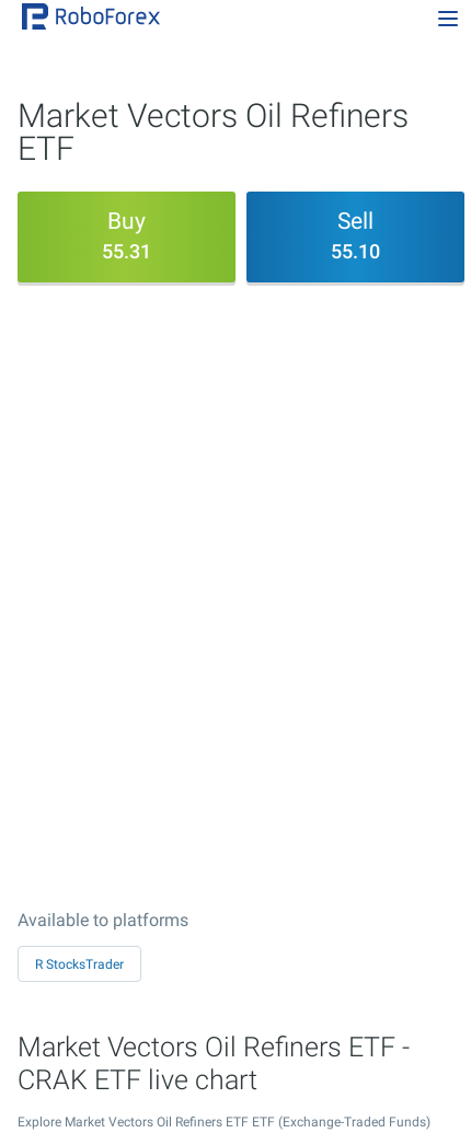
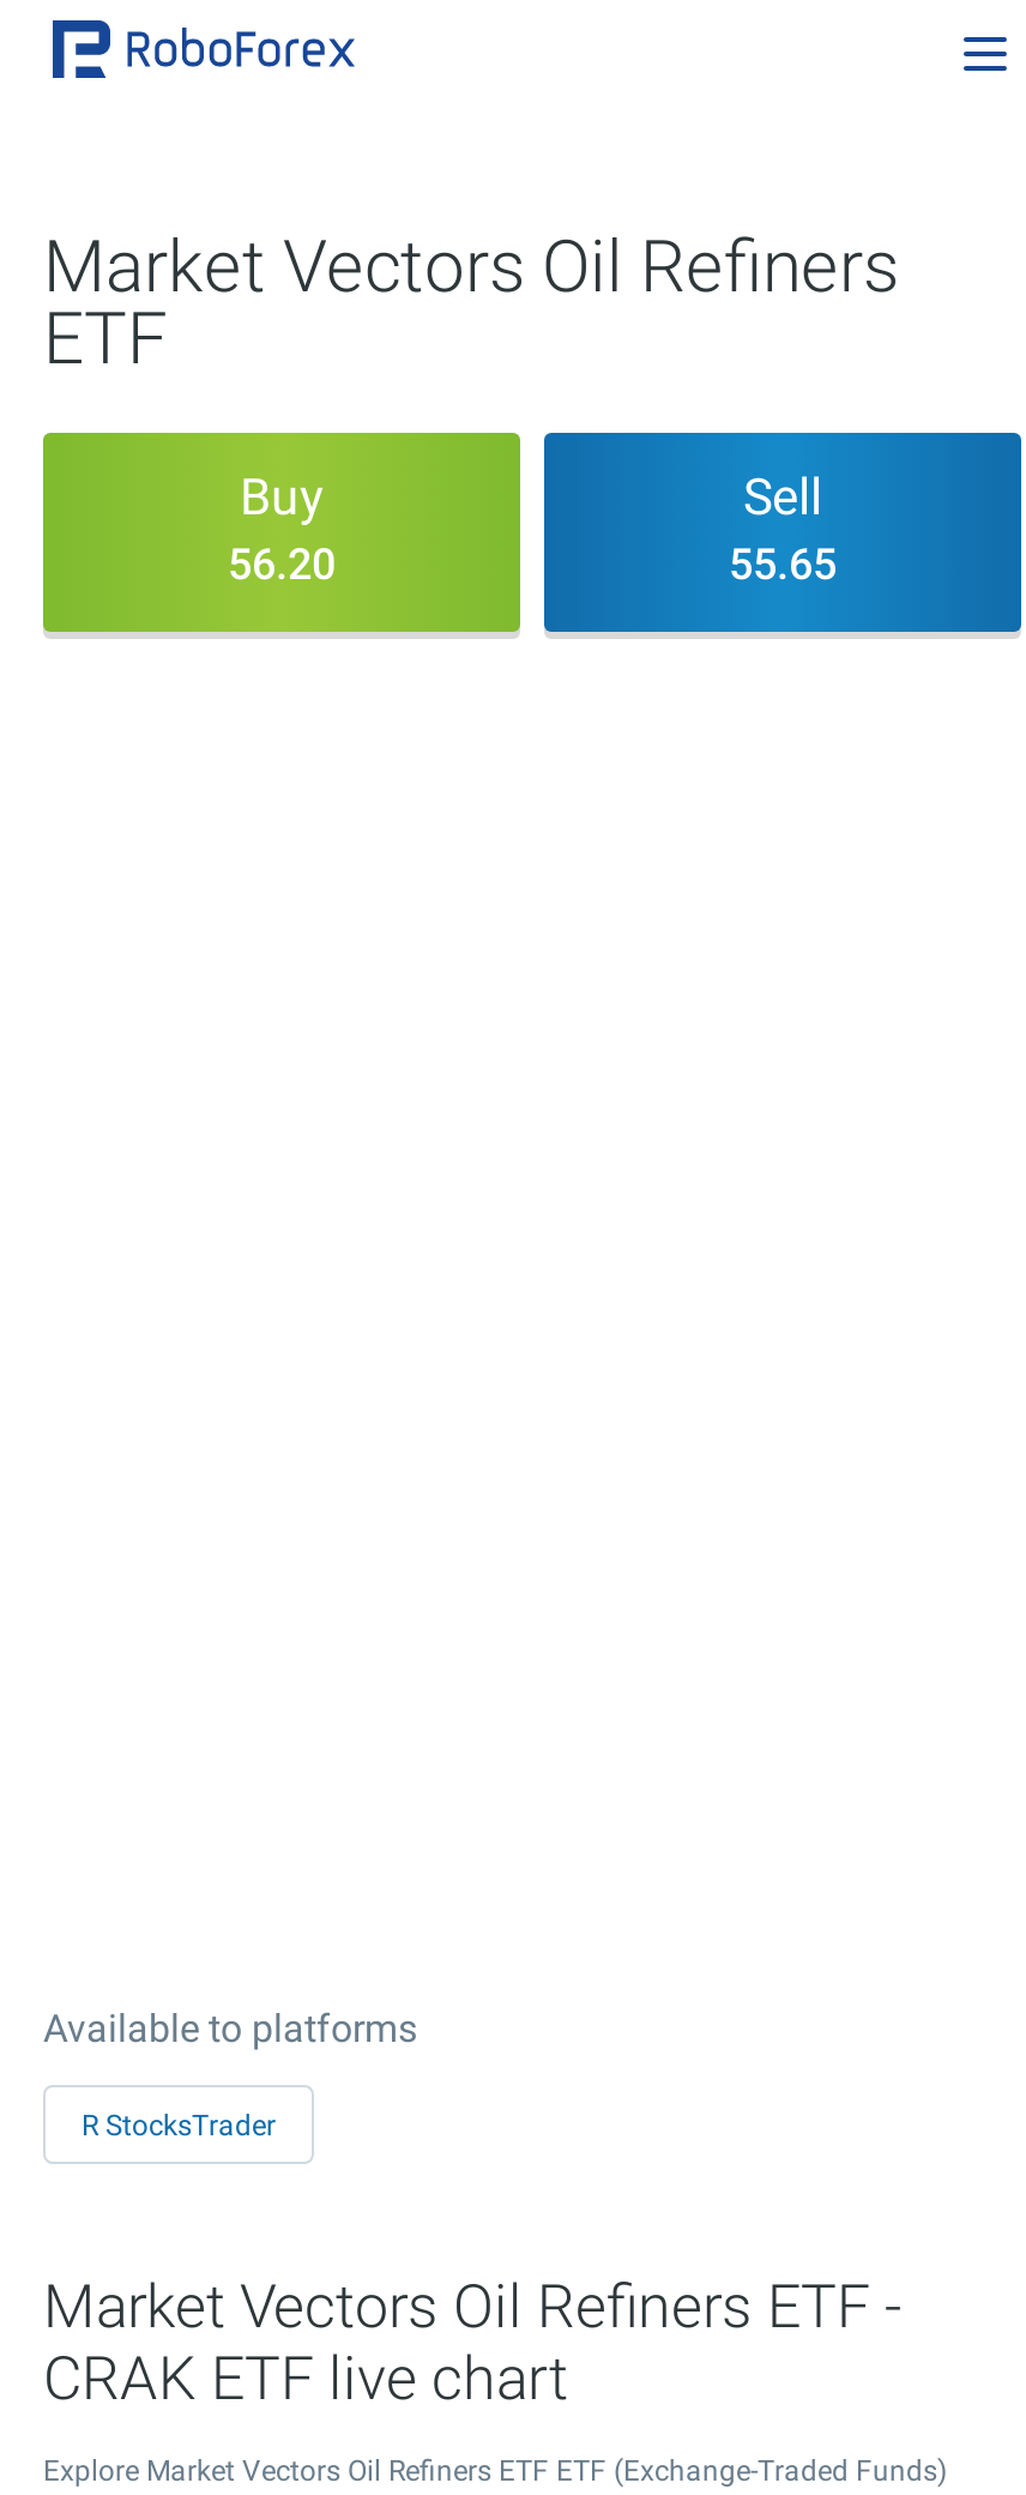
[102,240,151,263] 55.31 -> [228,538,336,589] 56.20
[331,240,380,263] 55.10 -> [729,538,837,589] 55.65

